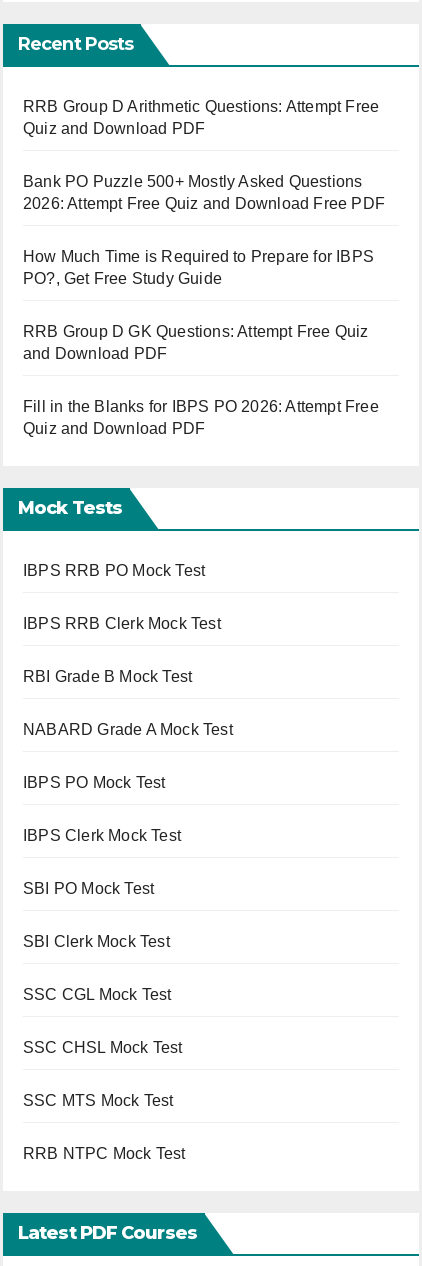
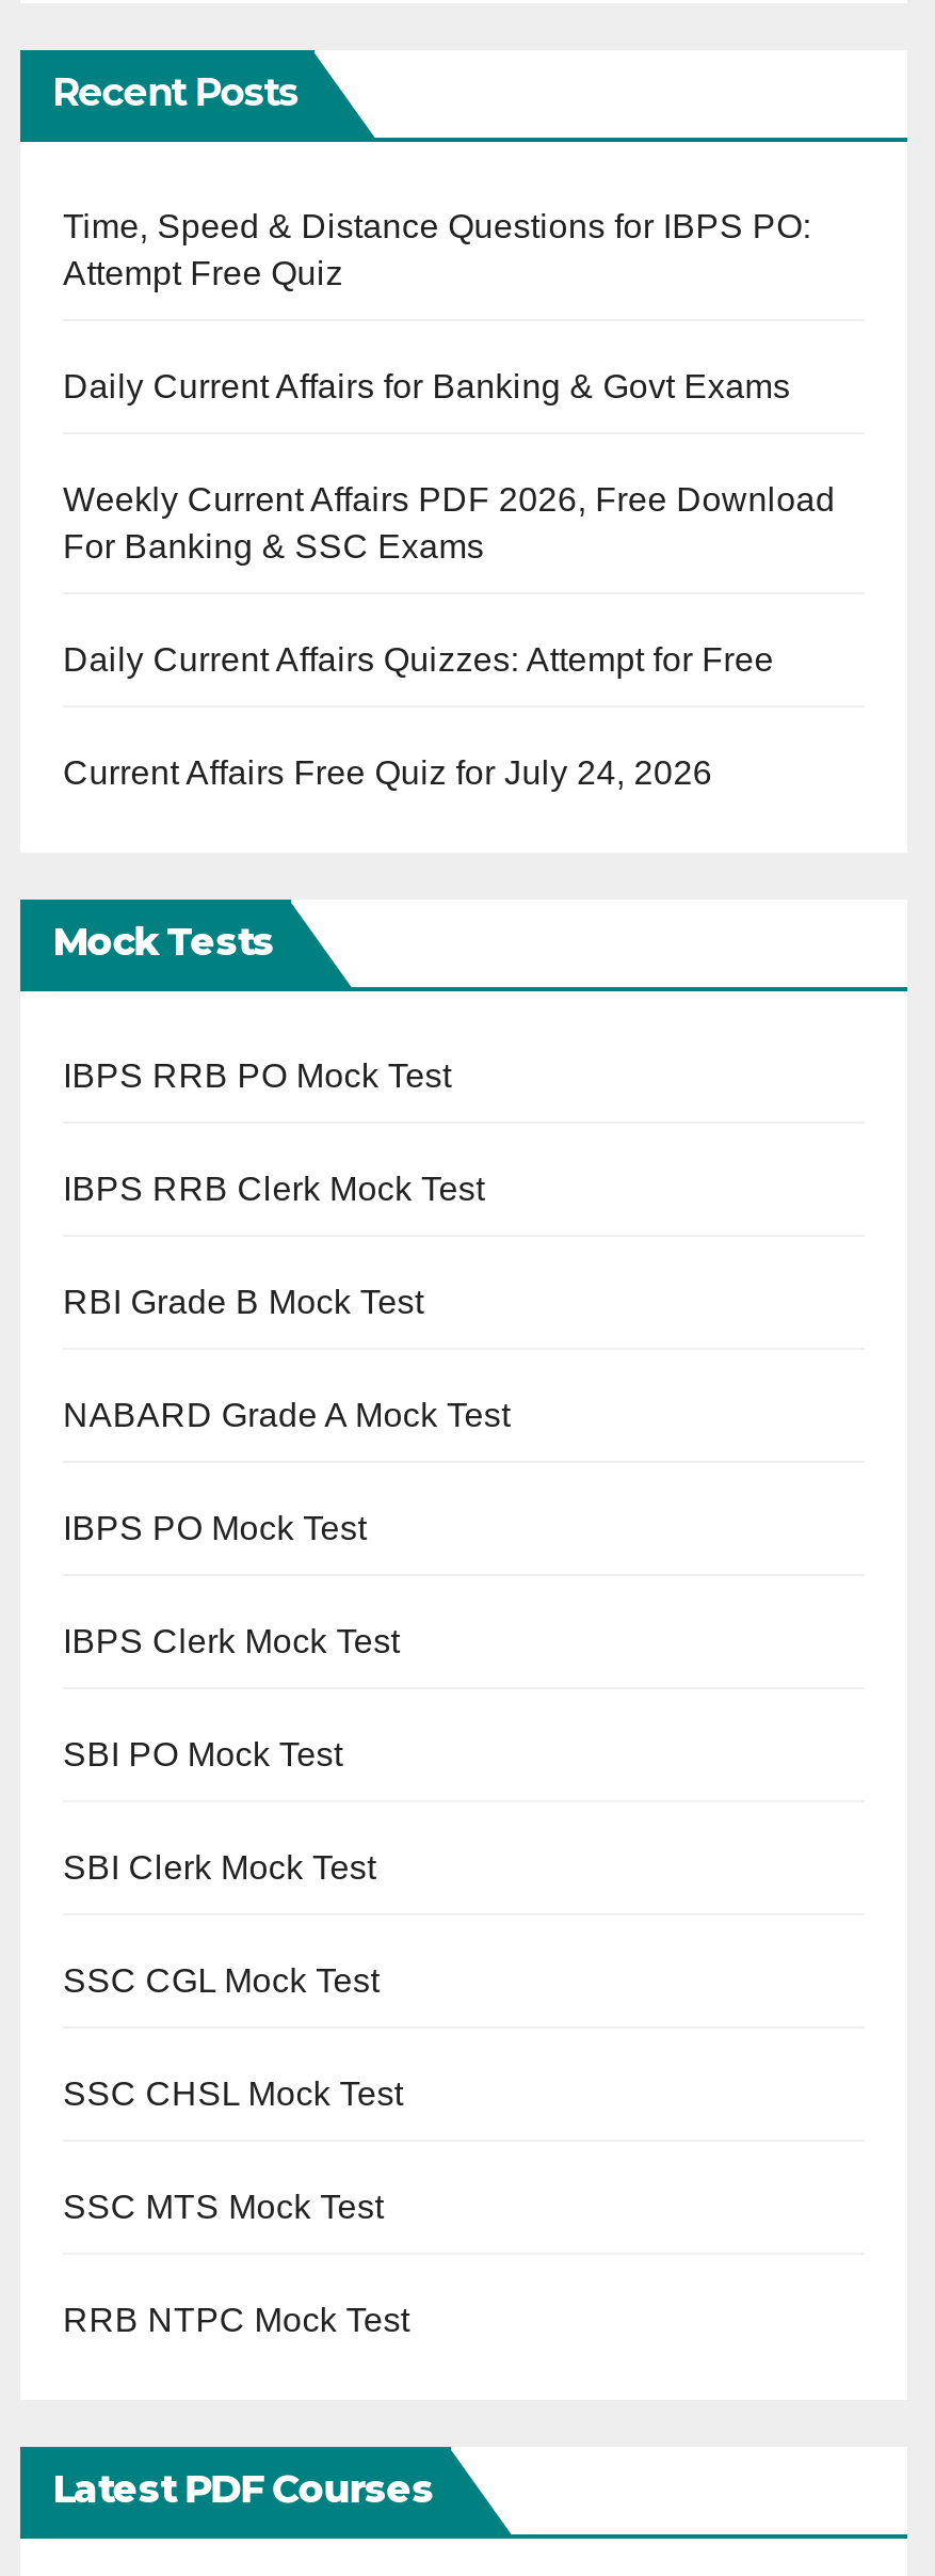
[23,97,379,136] RRB Group D Arithmetic Questions: Attempt Free | Quiz and Download PDF -> [63,207,811,290] Time, Speed & Distance Questions for IBPS PO: | Attempt Free Quiz
[23,172,385,211] Bank PO Puzzle 500+ Mostly Asked Questions | 2026: Attempt Free Quiz and Download Free PDF -> [63,367,790,403] Daily Current Affairs for Banking & Govt Exams
[23,247,374,286] How Much Time is Required to Prepare for IBPS | PO?, Get Free Study Guide -> [63,480,835,563] Weekly Current Affairs PDF 2026, Free Download | For Banking & SSC Exams
[23,322,369,361] RRB Group D GK Questions: Attempt Free Quiz | and Download PDF -> [63,640,774,677] Daily Current Affairs Quizzes: Attempt for Free
[23,397,379,436] Fill in the Blanks for IBPS PO 2026: Attempt Free | Quiz and Download PDF -> [63,753,712,790] Current Affairs Free Quiz for July 24, 2026

